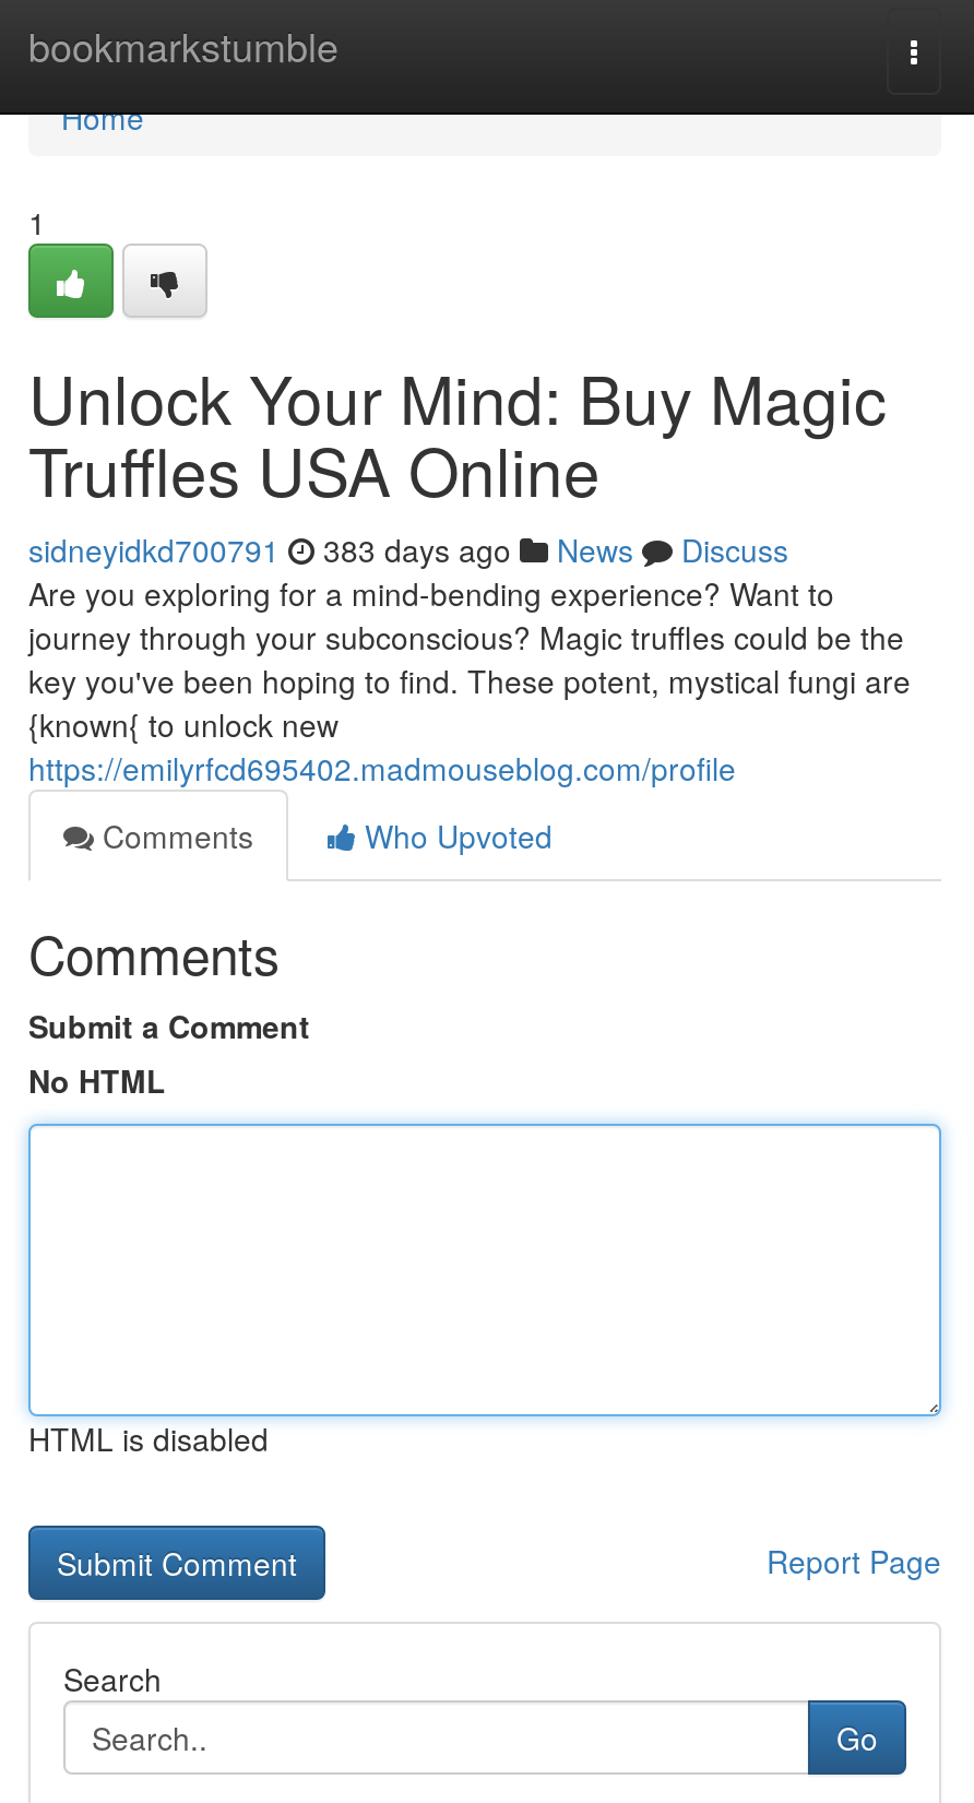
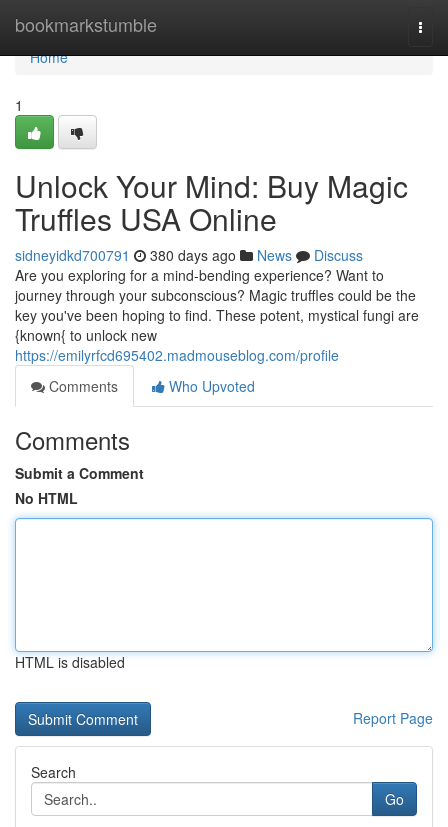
[28,527,788,571] sidneyidkd700791 383 days ago News Discuss -> [15,245,363,265] sidneyidkd700791 380 days ago News Discuss

